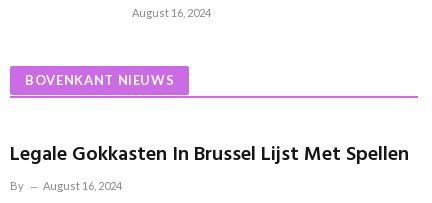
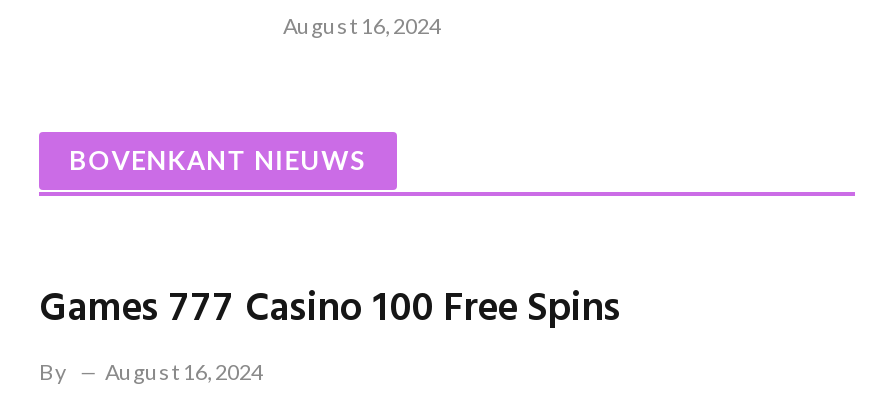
[10,139,409,171] Legale Gokkasten In Brussel Lijst Met Spellen -> [39,277,621,341] Games 777 Casino 100 Free Spins

